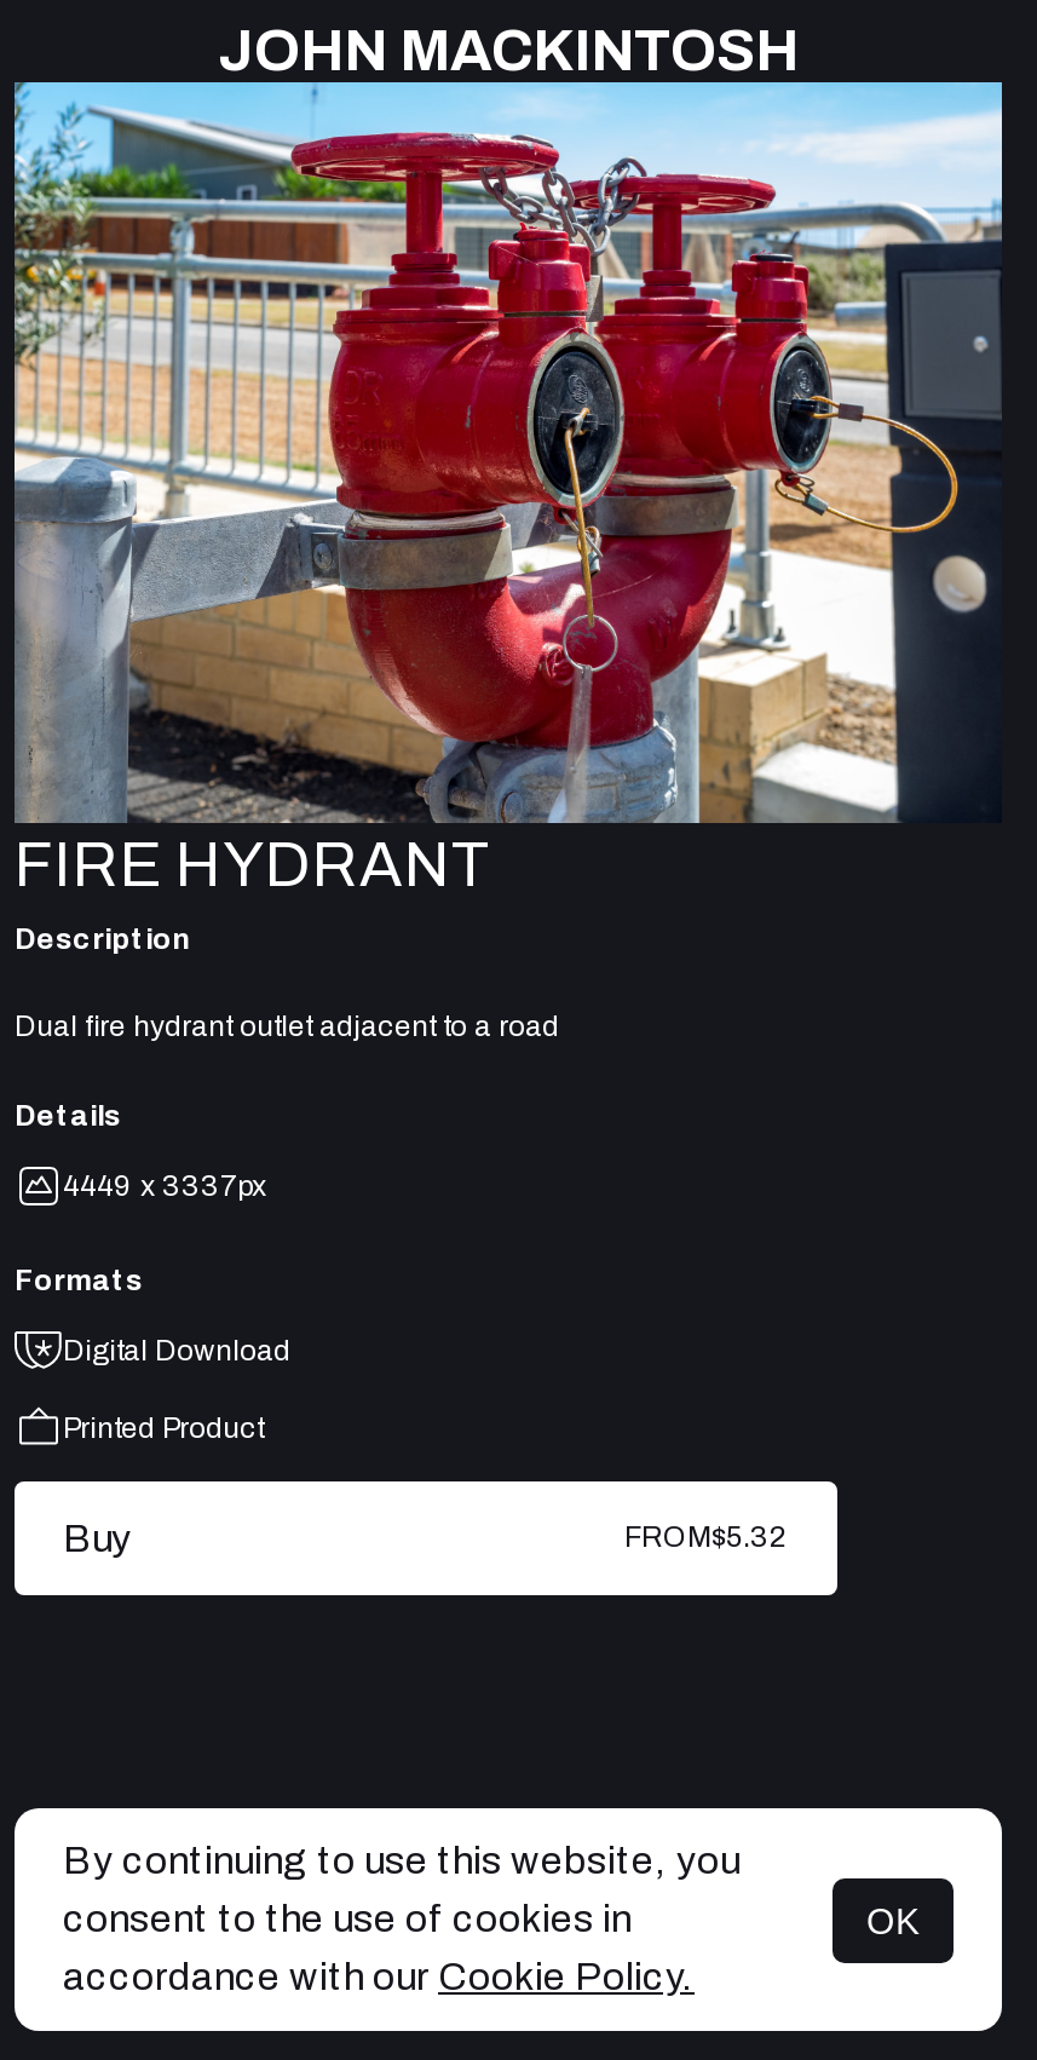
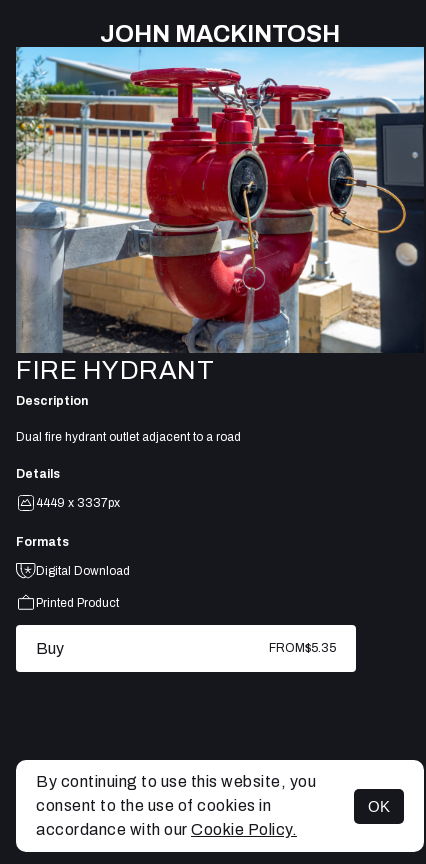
[624,1521,789,1555] FROM$5.32 -> [269,641,336,655] FROM$5.35

